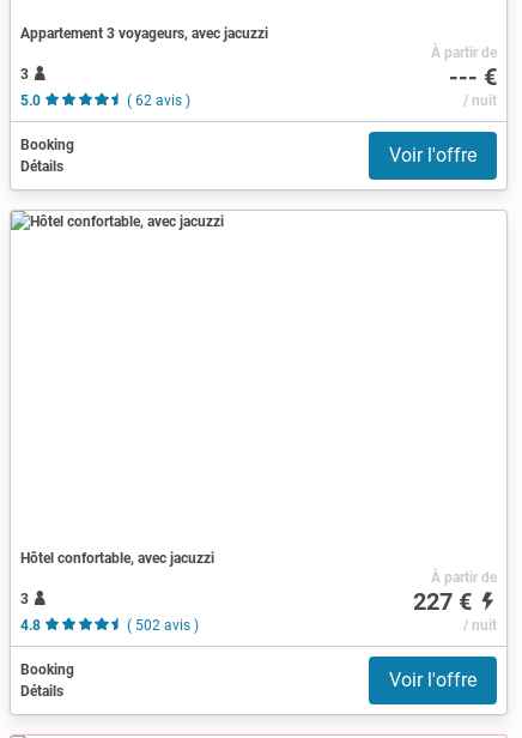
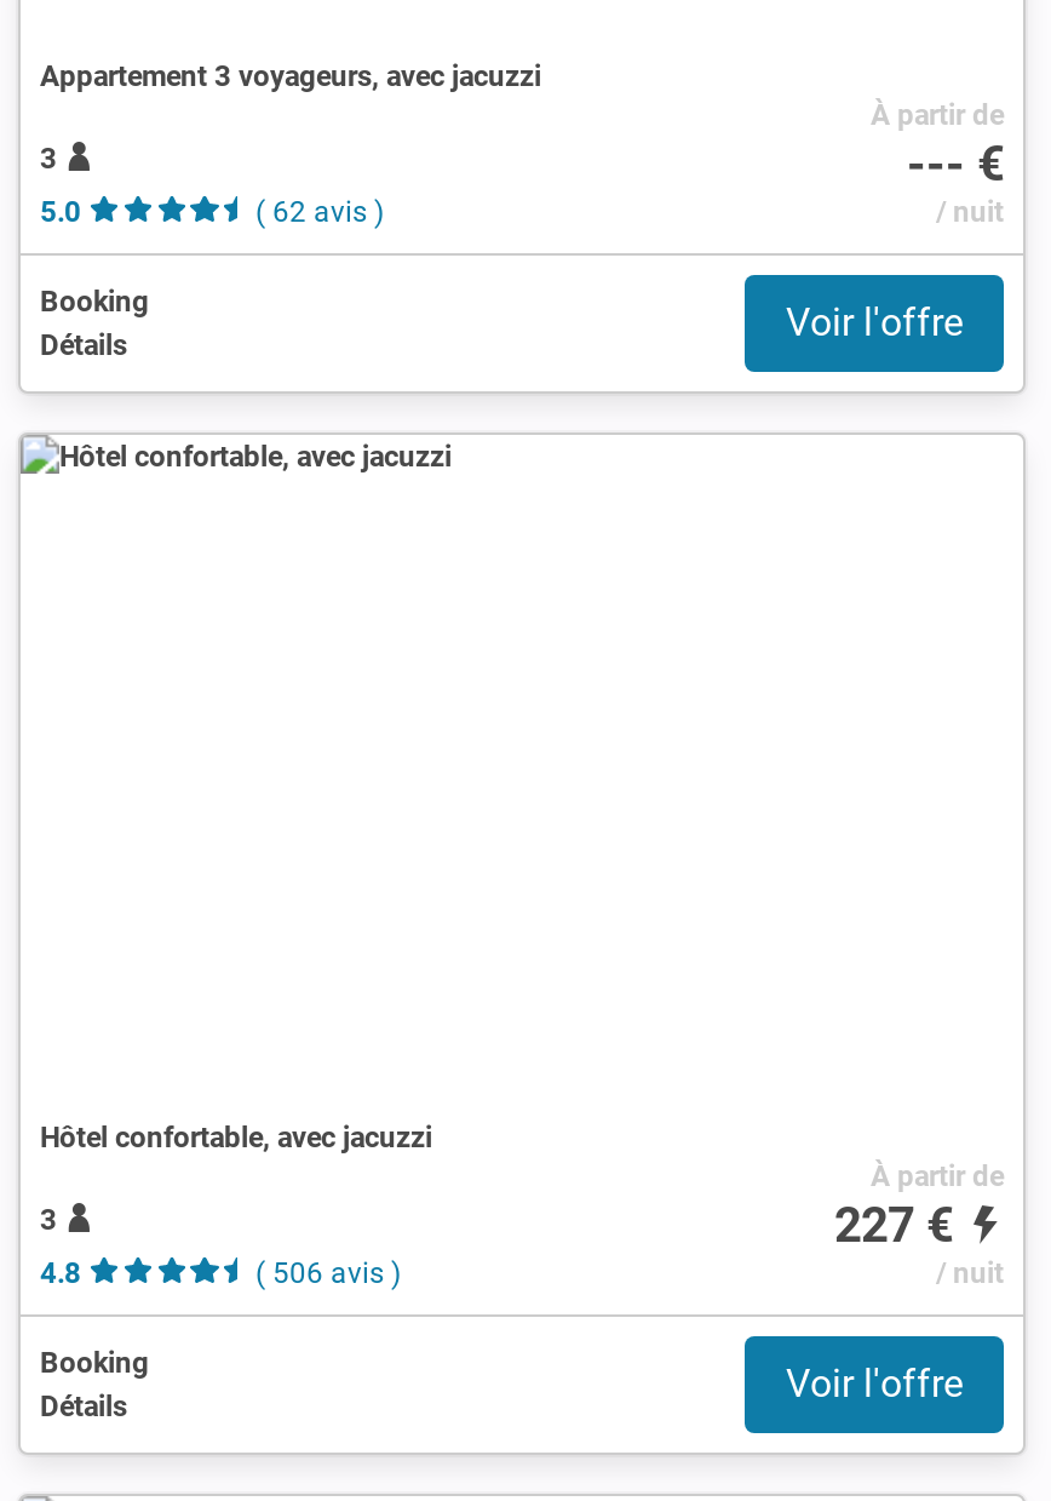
[127,617,199,634] ( 502 avis ) -> [255,1256,401,1290] ( 506 avis )

